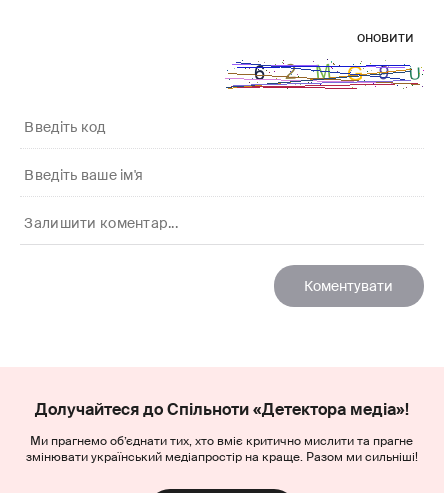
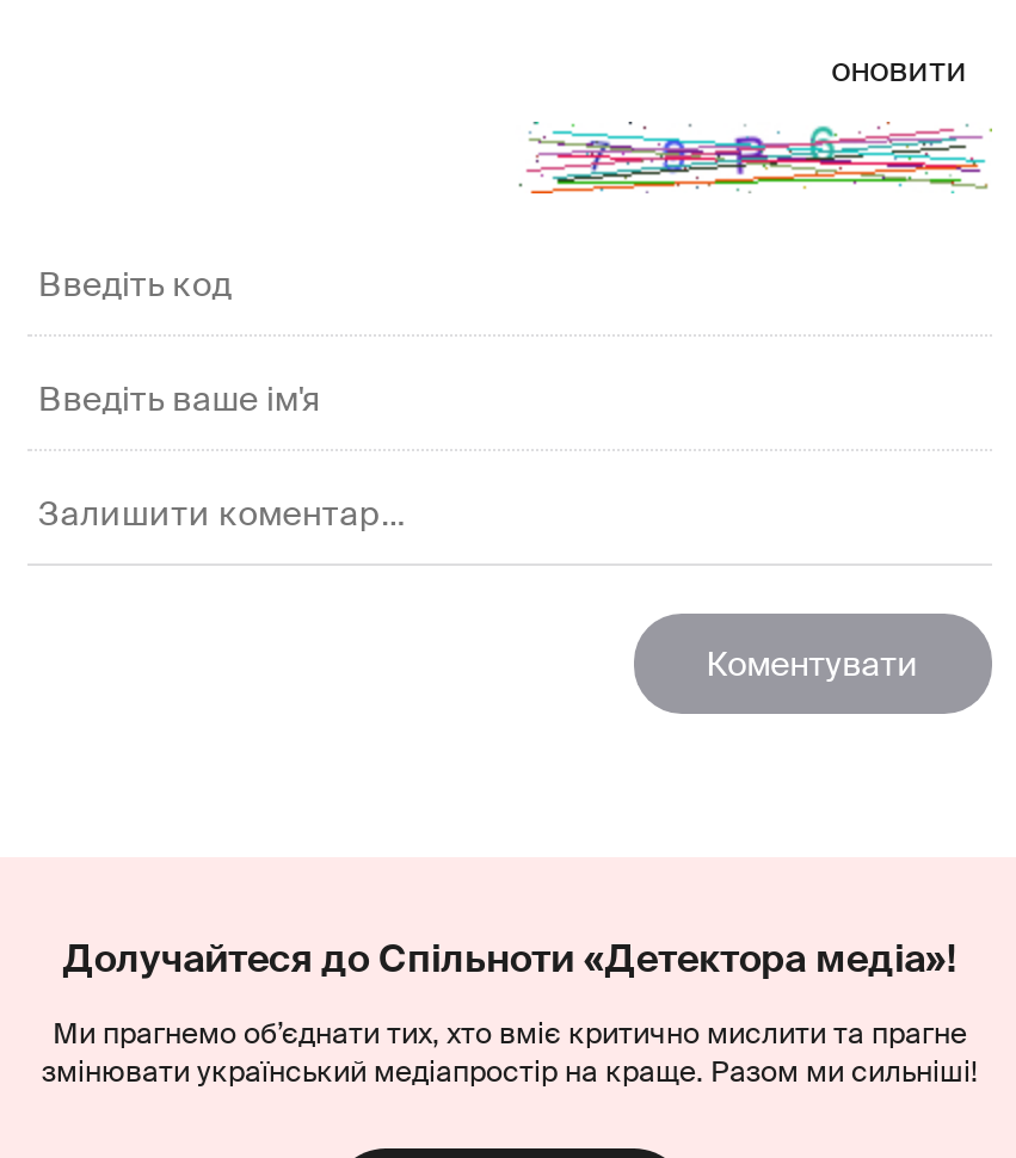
[225,58,425,90] [image] -> [519,119,995,196] [image]

